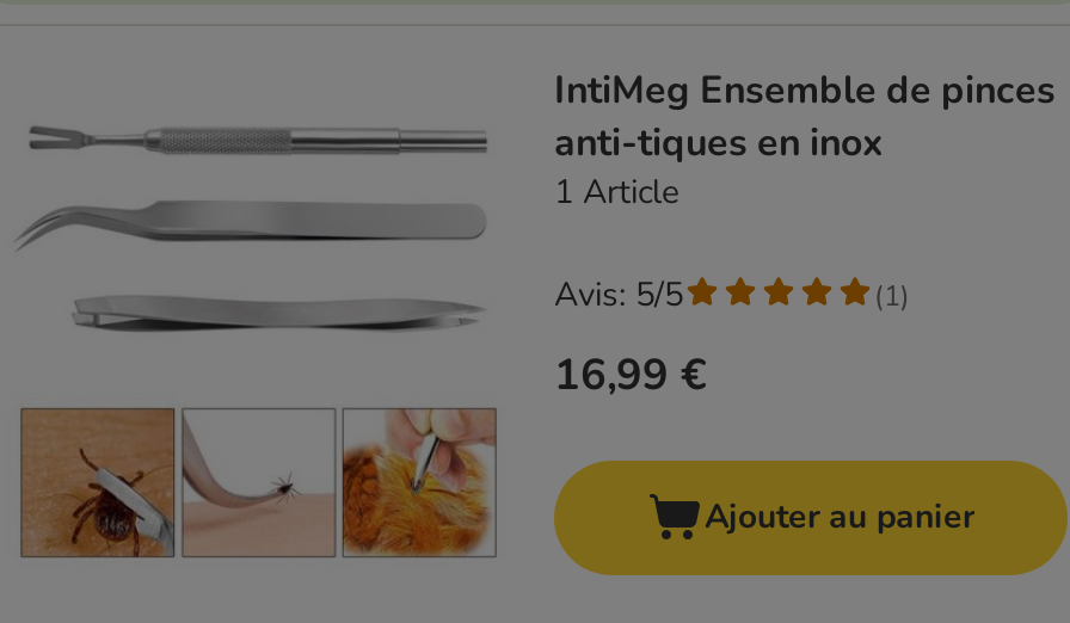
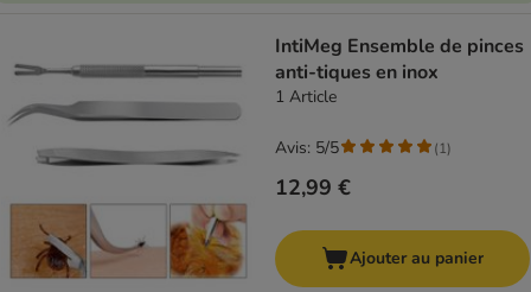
[554,346,707,404] 16,99 € -> [275,173,351,202] 12,99 €

